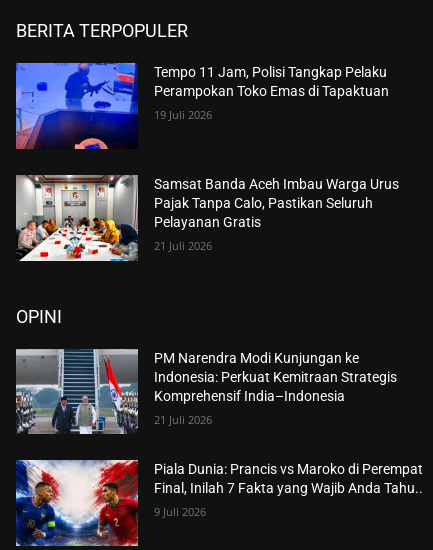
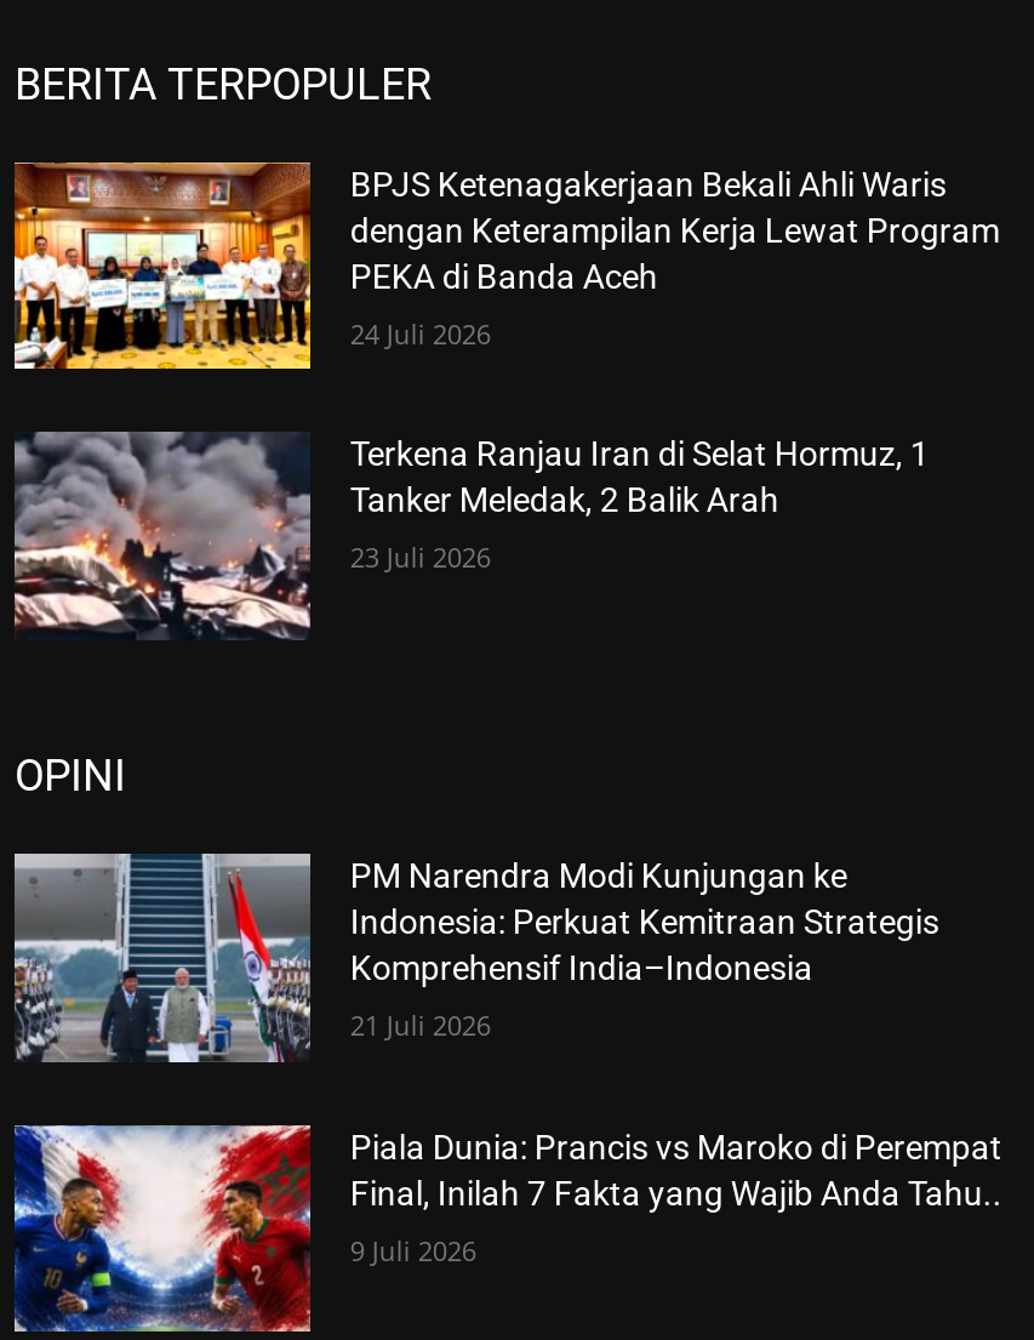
[15,62,389,150] [image] | Tempo 11 Jam, Polisi Tangkap Pelaku | Perampokan Toko Emas di Tapaktuan -> [12,160,1000,371] [image] | BPJS Ketenagakerjaan Bekali Ahli Waris | dengan Keterampilan Kerja Lewat Program | PEKA di Banda Aceh
[154,107,212,122] 19 Juli 2026 -> [350,314,491,350] 24 Juli 2026
[15,174,399,262] [image] | Samsat Banda Aceh Imbau Warga Urus | Pajak Tanpa Calo, Pastikan Seluruh | Pelayanan Gratis -> [12,432,930,640] [image] | Terkena Ranjau Iran di Selat Hormuz, 1 | Tanker Meledak, 2 Balik Arah
[154,238,212,253] 21 Juli 2026 -> [350,538,491,575] 23 Juli 2026

